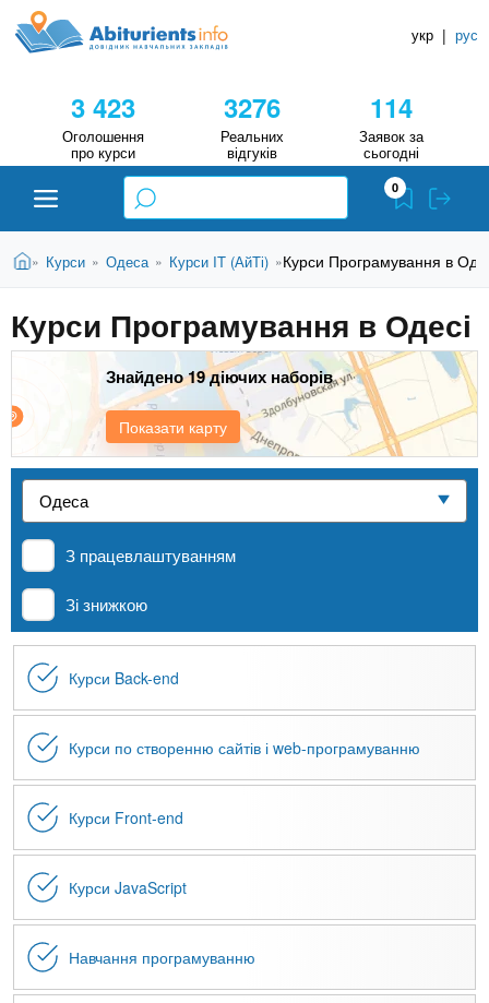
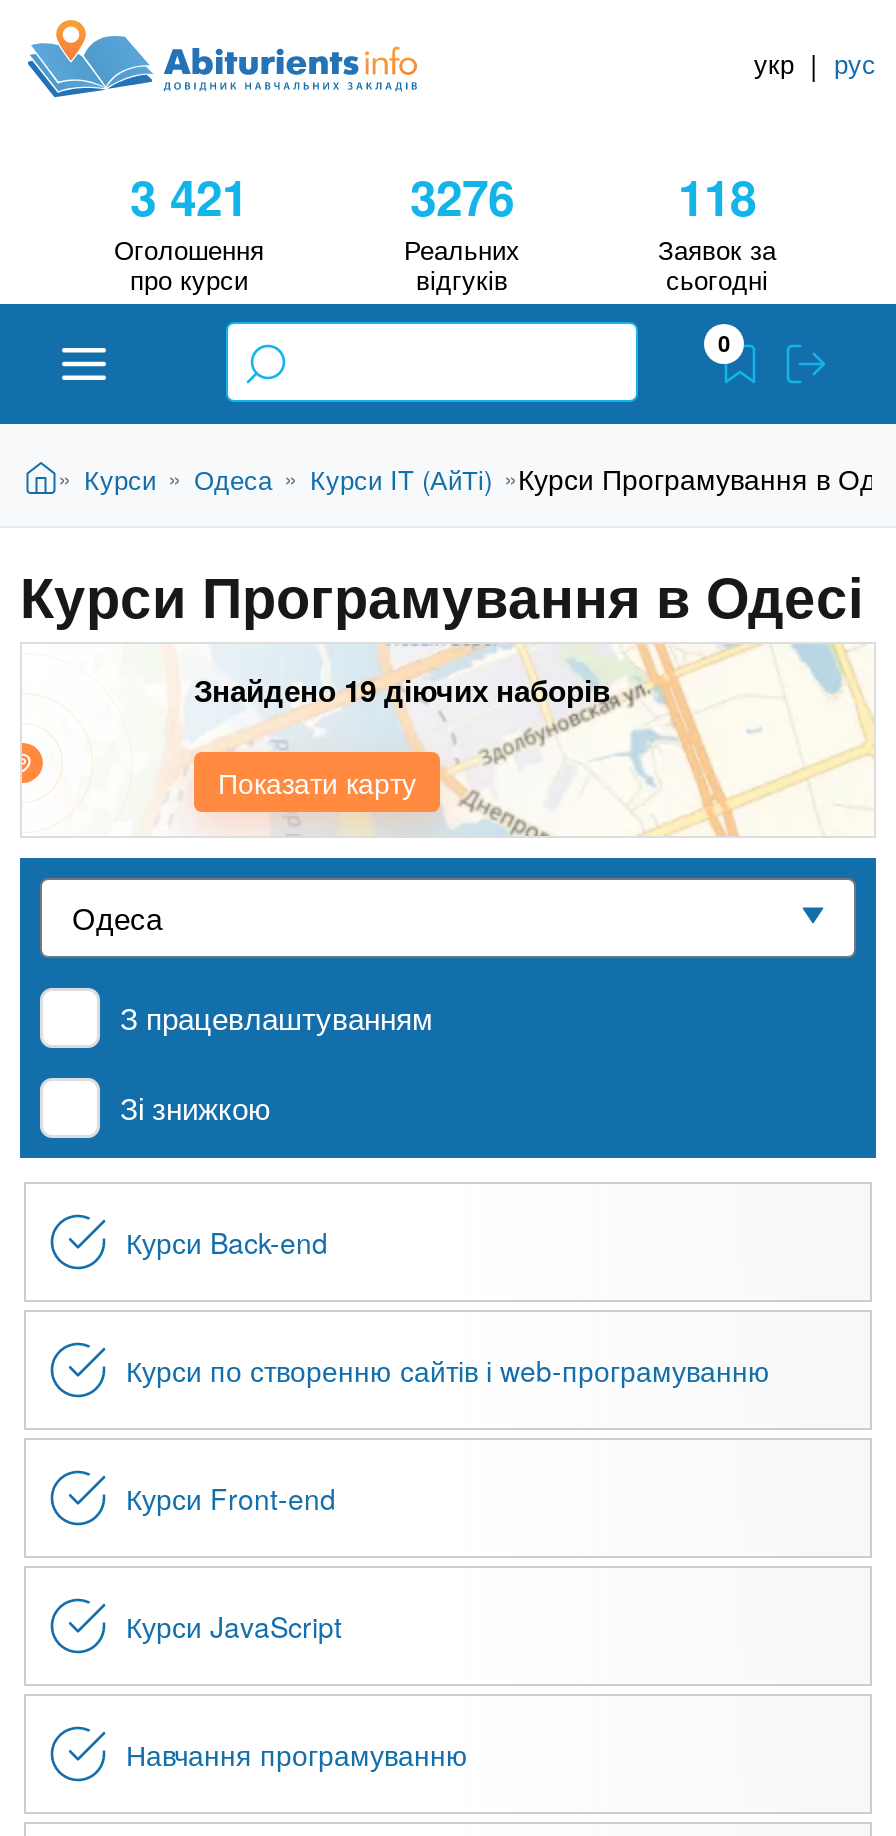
[71,88,135,126] 3 423 -> [130,162,248,230] 3 421
[370,88,413,126] 114 -> [678,162,756,230] 118

